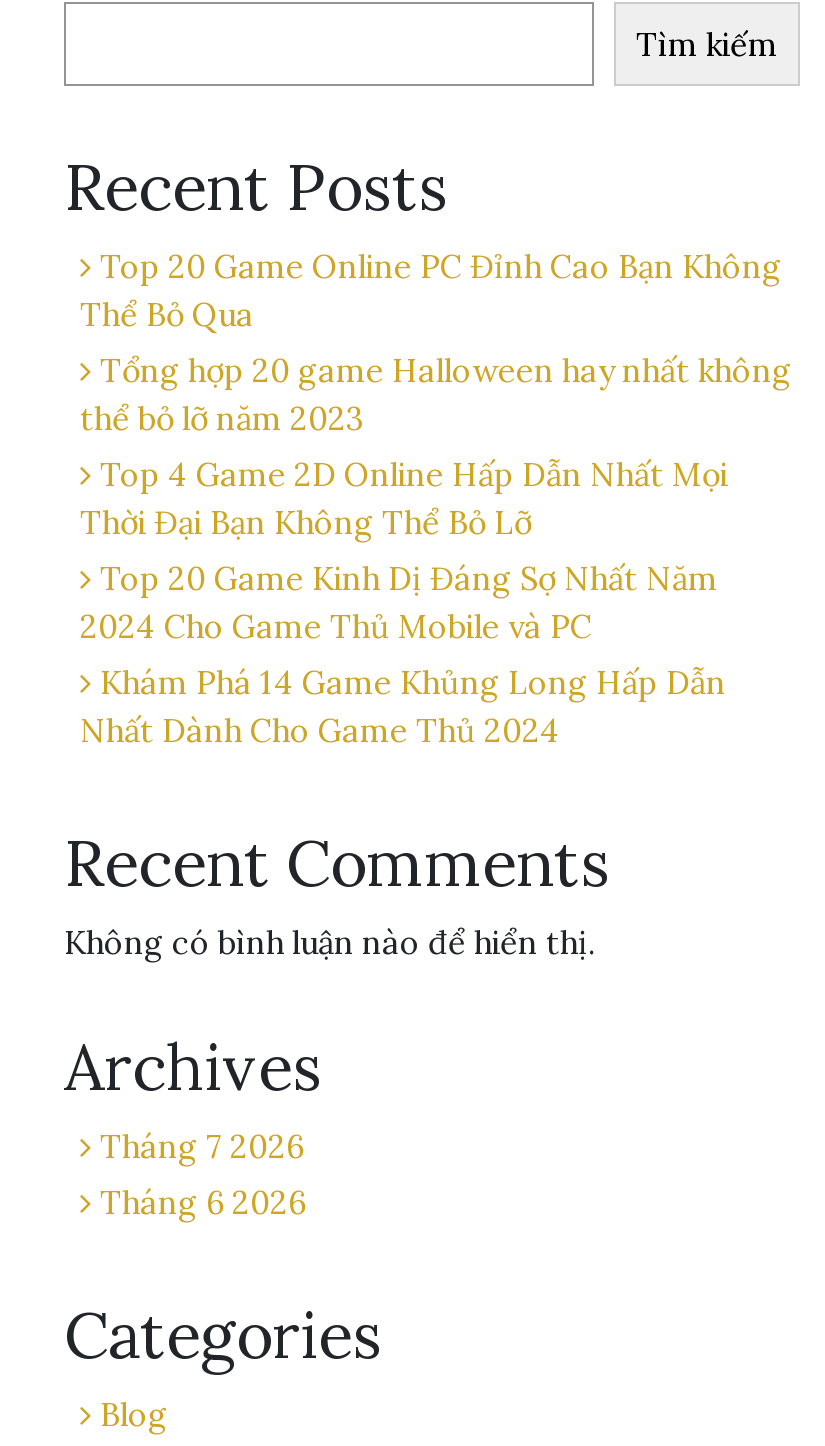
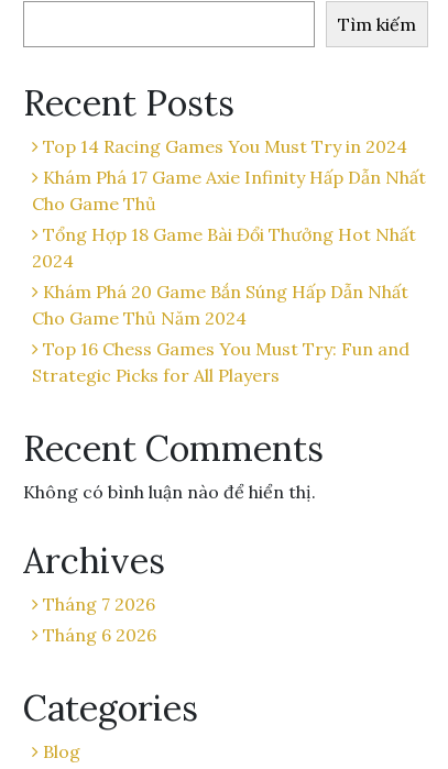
[80,246,792,750] Top 20 Game Online PC Đỉnh Cao Bạn Không | Thể Bỏ Qua | Tổng hợp 20 game Halloween hay nhất không | thể bỏ lỡ năm 2023 | Top 4 Game 2D Online Hấp Dẫn Nhất Mọi | Thời Đại Bạn Không Thể Bỏ Lỡ | Top 20 Game Kinh Dị Đáng Sợ Nhất Năm | 2024 Cho Game Thủ Mobile và PC | Khám Phá 14 Game Khủng Long Hấp Dẫn | Nhất Dành Cho Game Thủ 2024 -> [32,135,426,386] Top 14 Racing Games You Must Try in 2024 | Khám Phá 17 Game Axie Infinity Hấp Dẫn Nhất | Cho Game Thủ | Tổng Hợp 18 Game Bài Đổi Thưởng Hot Nhất | 2024 | Khám Phá 20 Game Bắn Súng Hấp Dẫn Nhất | Cho Game Thủ Năm 2024 | Top 16 Chess Games You Must Try: Fun and | Strategic Picks for All Players

